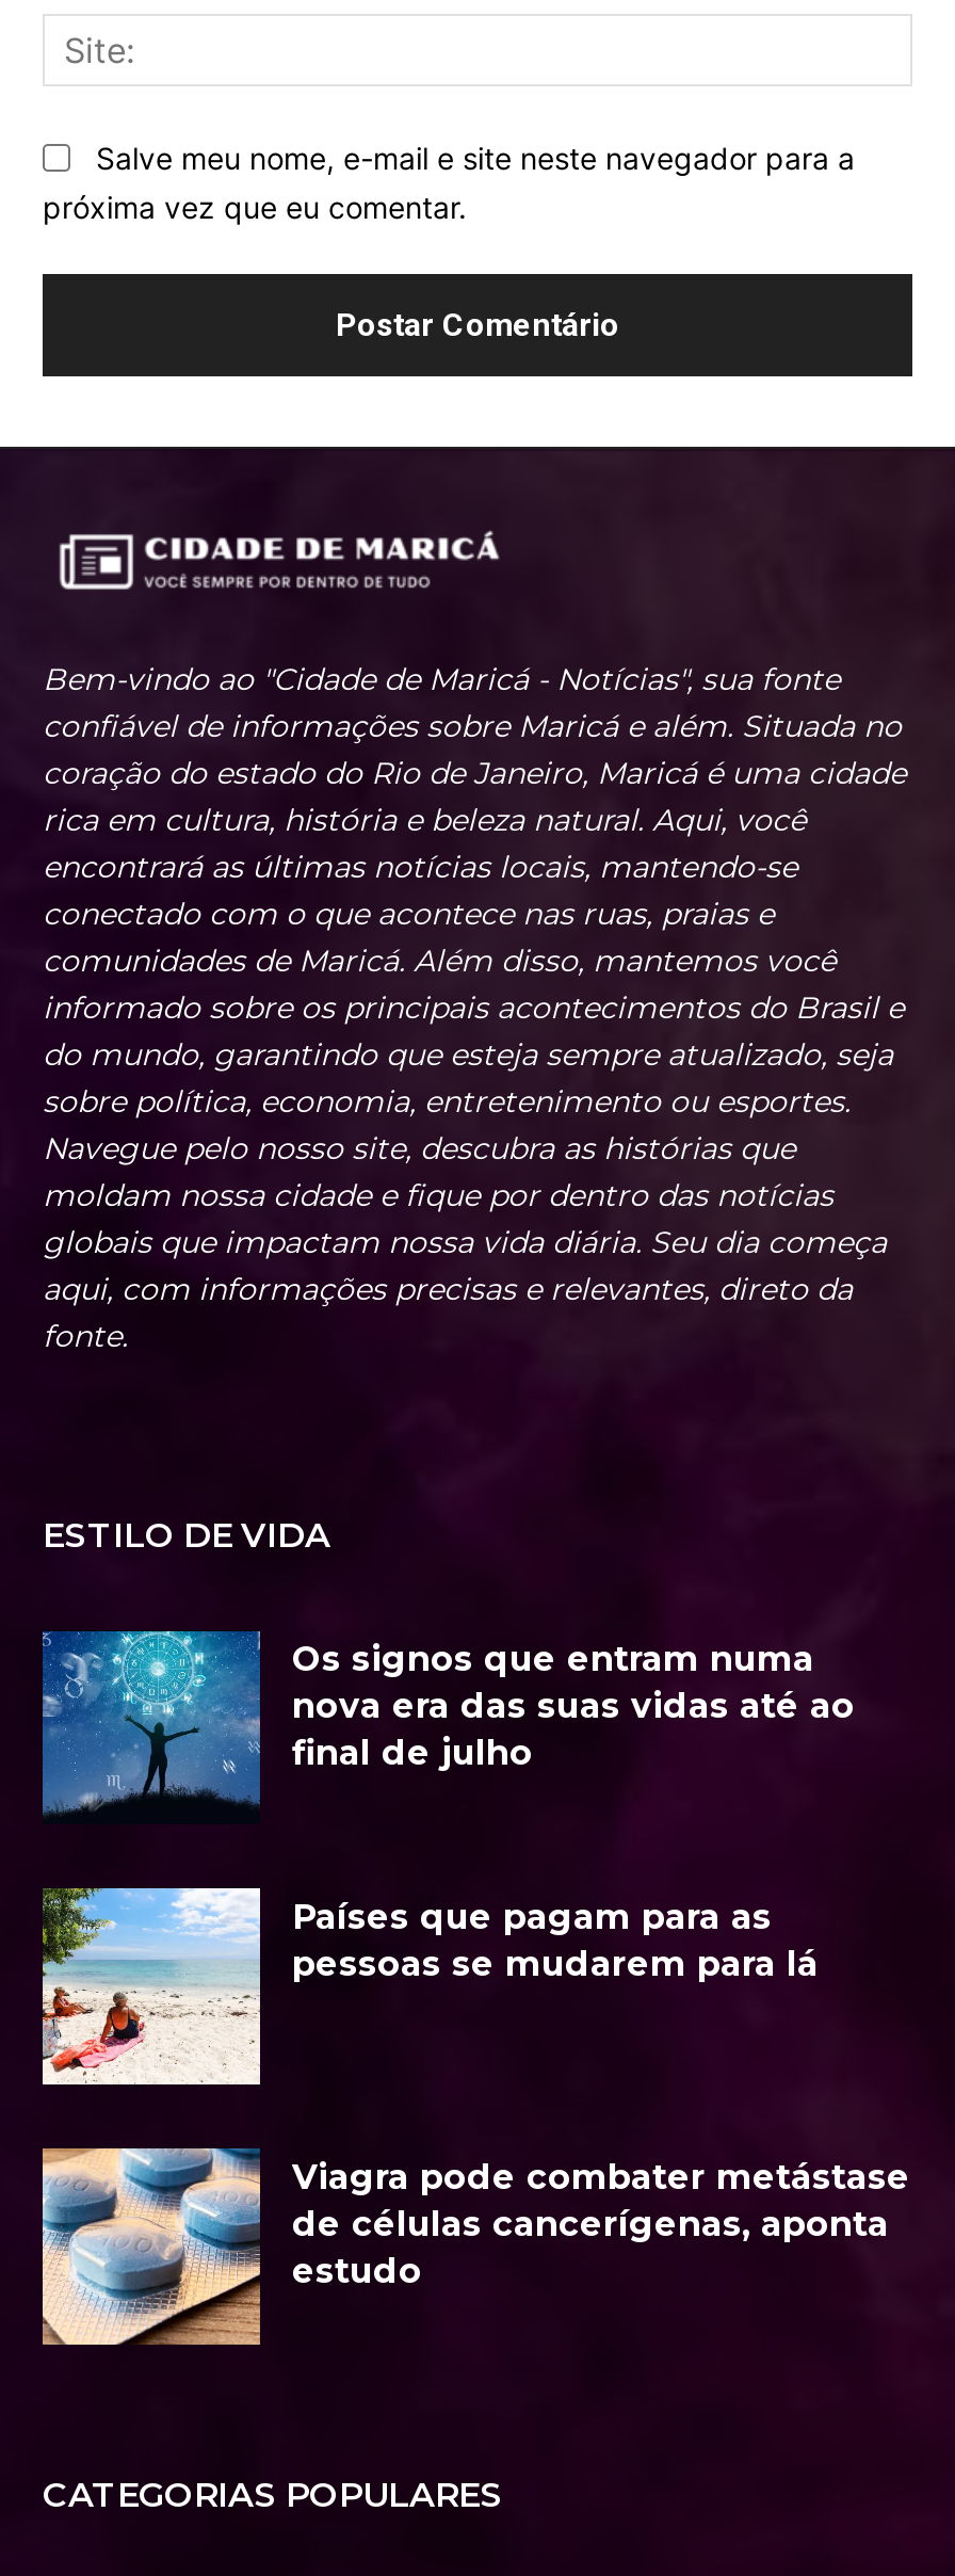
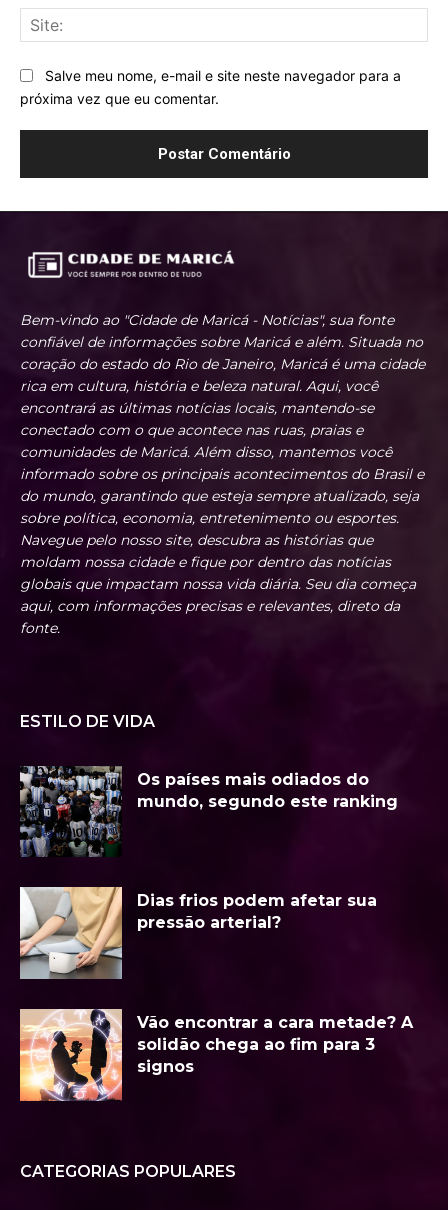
[41,1628,855,1824] [image] | Os signos que entram numa | nova era das suas vidas até ao | final de julho -> [19,765,398,857] [image] | Os países mais odiados do | mundo, segundo este ranking
[43,1886,819,2084] [image] | Países que pagam para as | pessoas se mudarem para lá -> [19,886,377,979] [image] | Dias frios podem afetar sua | pressão arterial?
[41,2146,910,2347] [image] | Viagra pode combater metástase | de células cancerígenas, aponta | estudo -> [19,1008,413,1102] [image] | Vão encontrar a cara metade? A | solidão chega ao fim para 3 | signos

